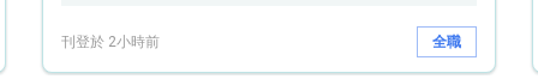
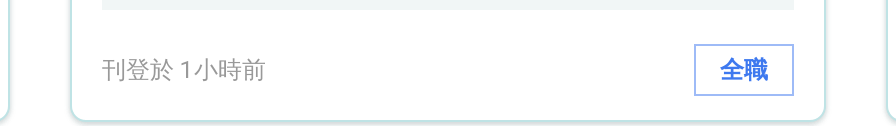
[61,33,160,50] 刊登於 2小時前 -> [102,55,266,83] 刊登於 1小時前

